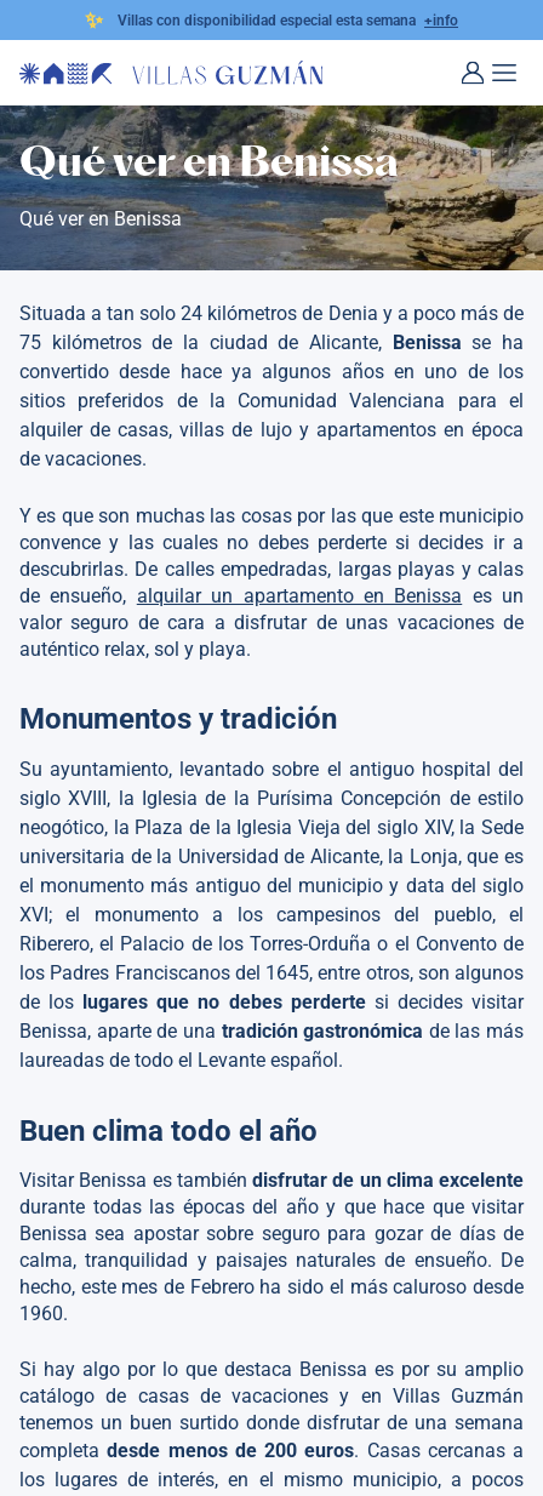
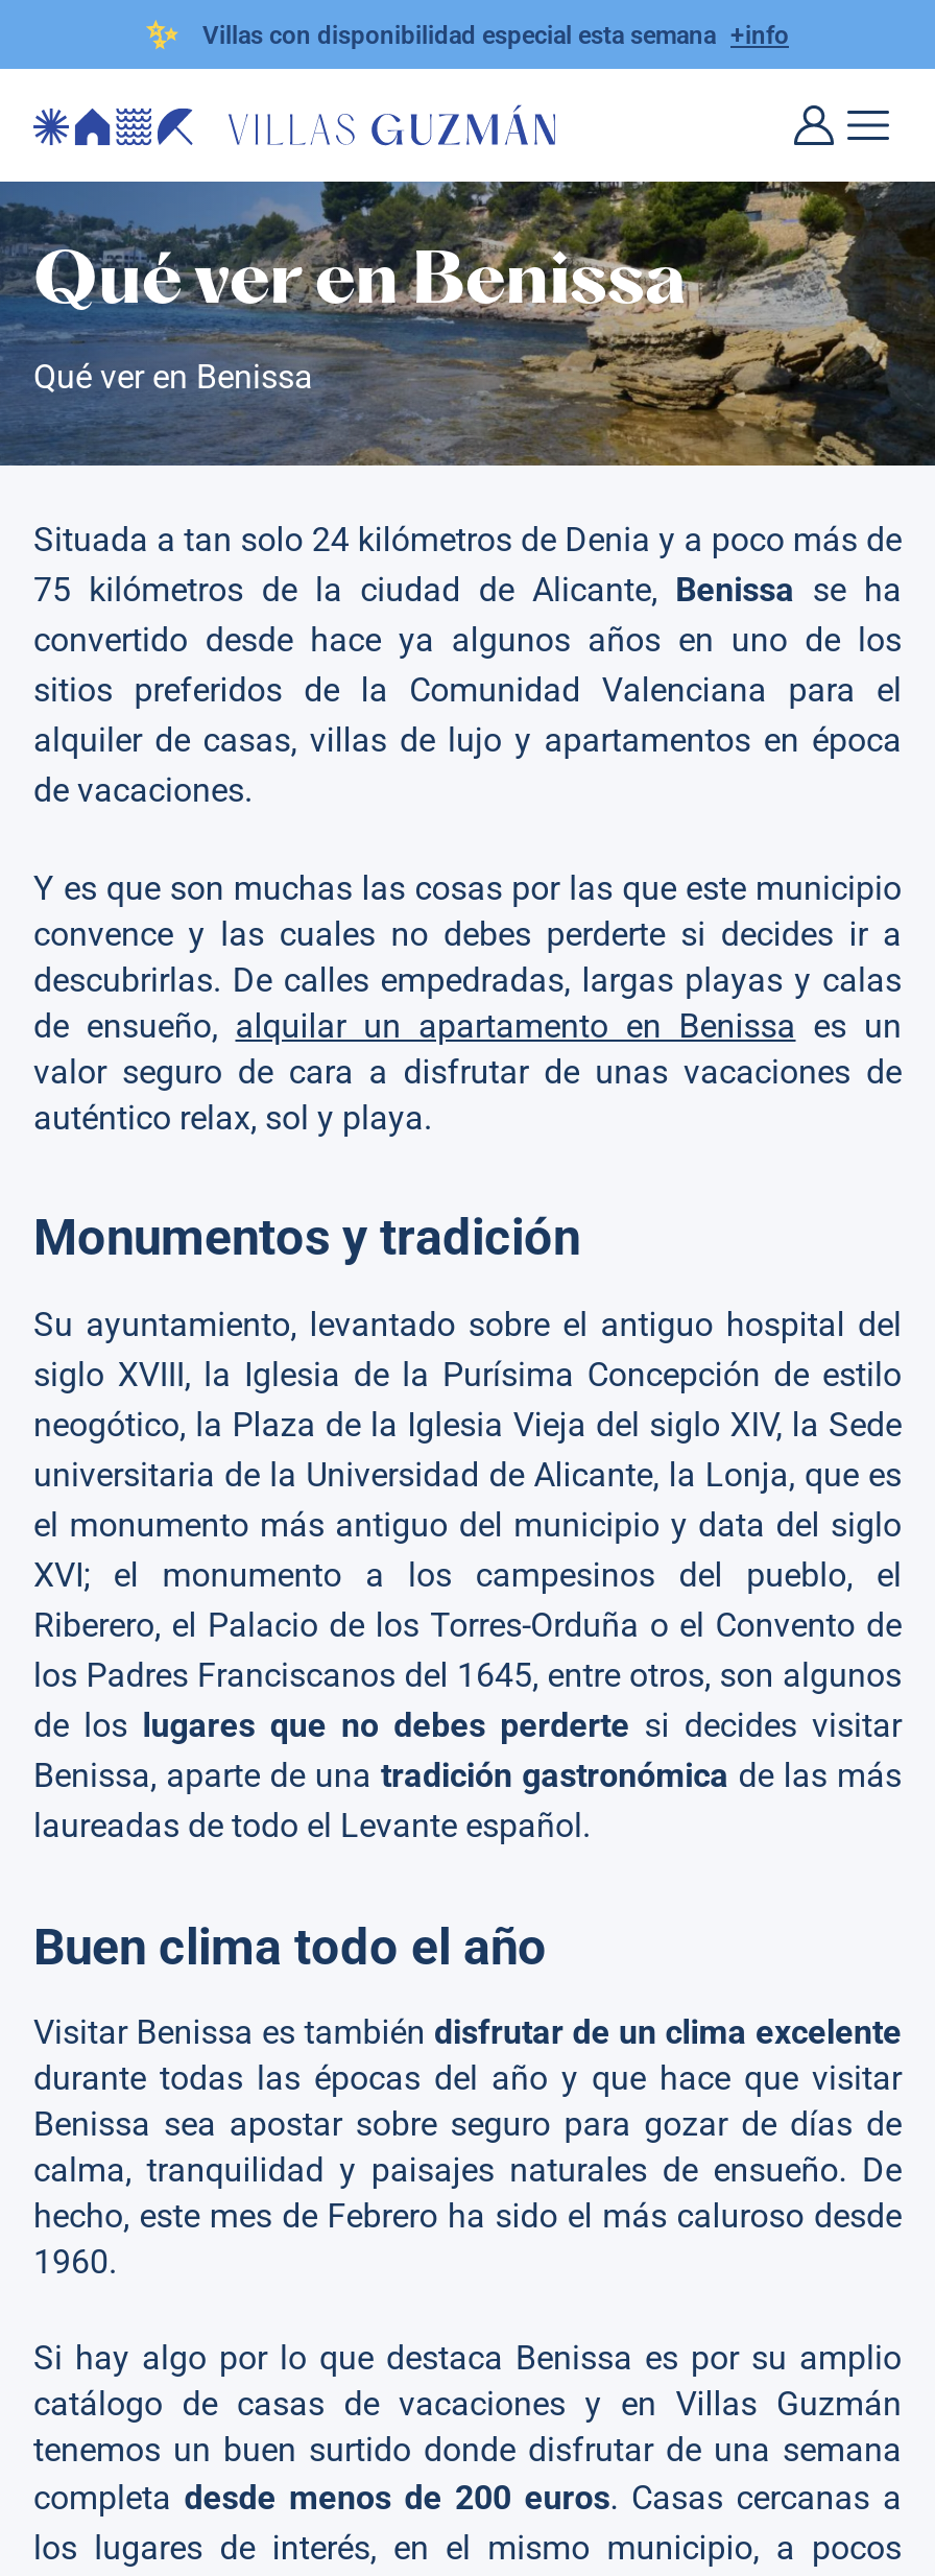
[4,104,539,272] [image] -> [6,180,929,468] [image]

